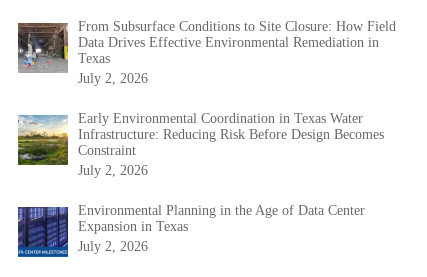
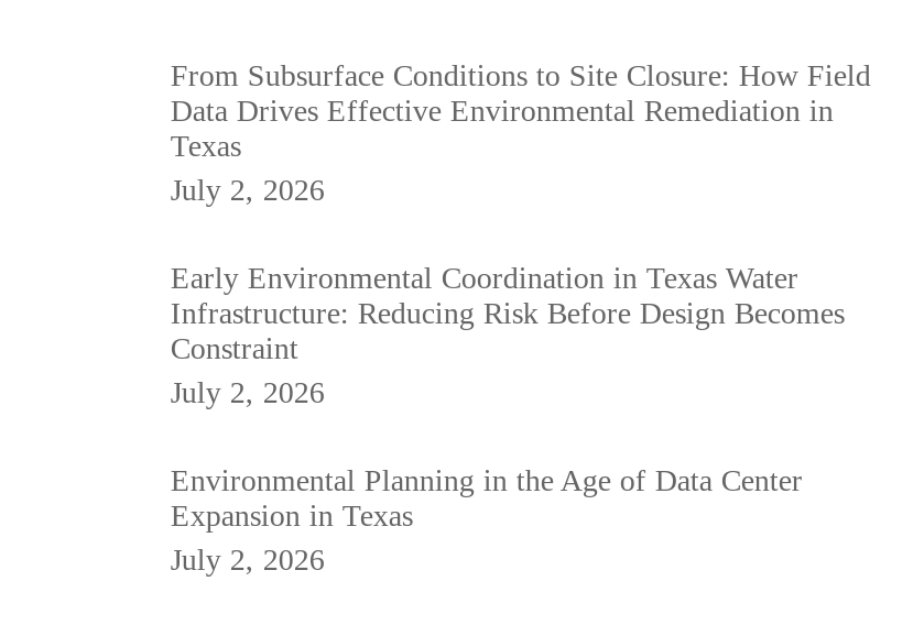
[17,22,69,74] [image] -> none
[17,114,69,166] [image] -> none
[17,206,69,258] [image] -> none

